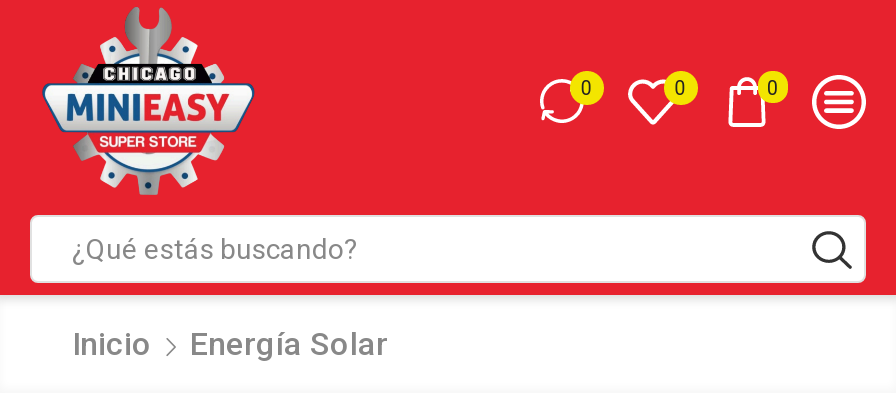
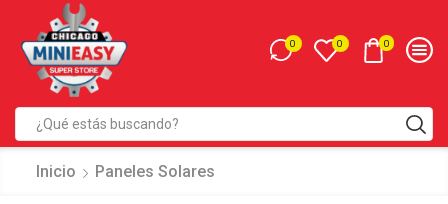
[190,326,388,364] Energía Solar -> [95,162,215,181] Paneles Solares

